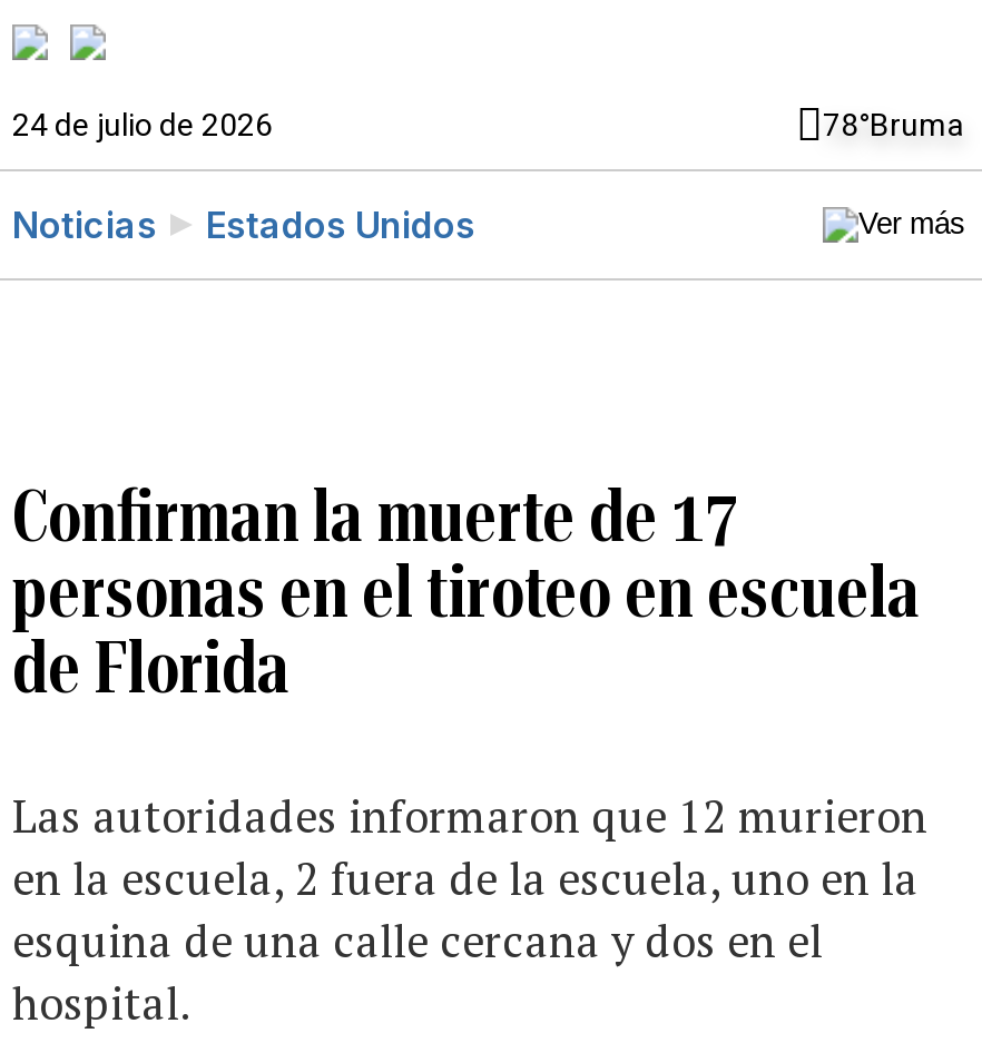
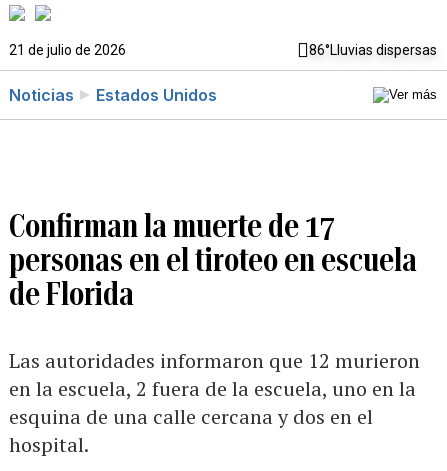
[12,107,965,142] 24 de julio de 2026 | 78°Bruma -> [9,42,437,58] 21 de julio de 2026 | 86°Lluvias dispersas

